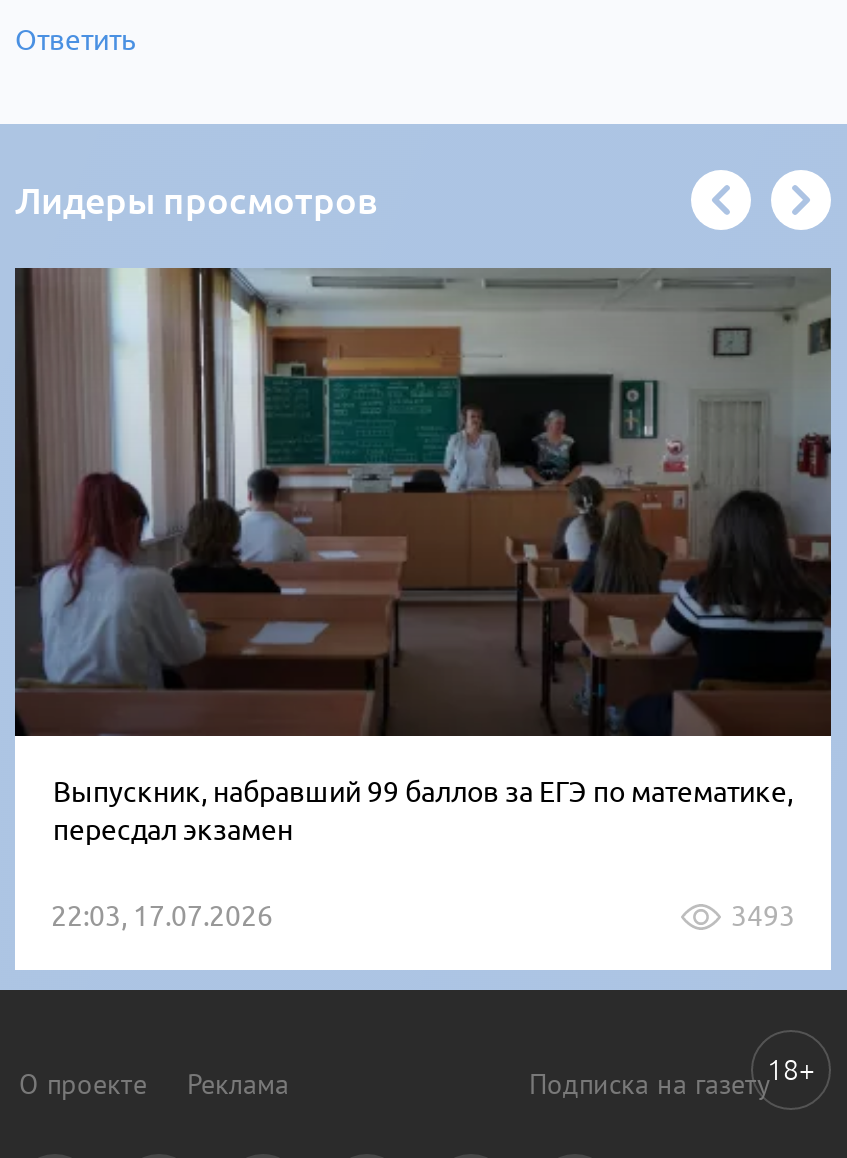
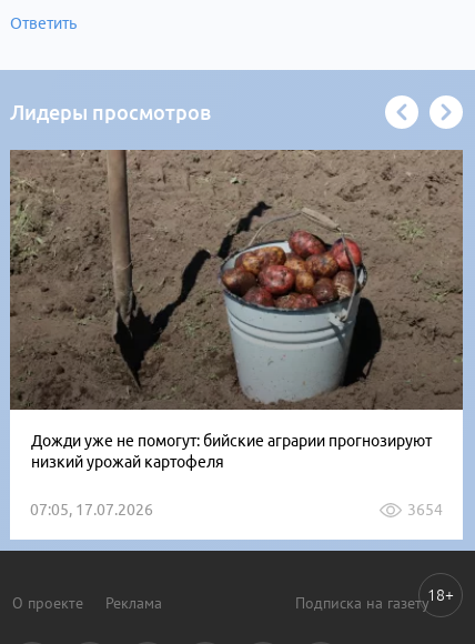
[15,268,831,846] [image] | Выпускник, набравший 99 баллов за ЕГЭ по математике, | пересдал экзамен -> [10,149,464,471] [image] | Дожди уже не помогут: бийские аграрии прогнозируют | низкий урожай картофеля
[51,900,795,932] 22:03, 17.07.2026 | 3493 -> [30,501,443,519] 07:05, 17.07.2026 | 3654

